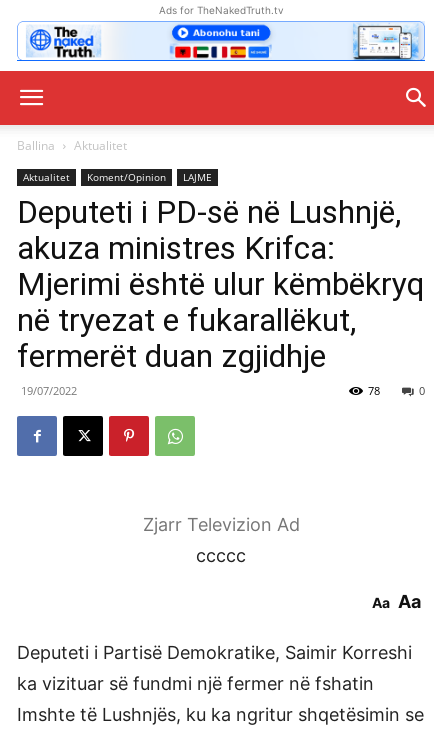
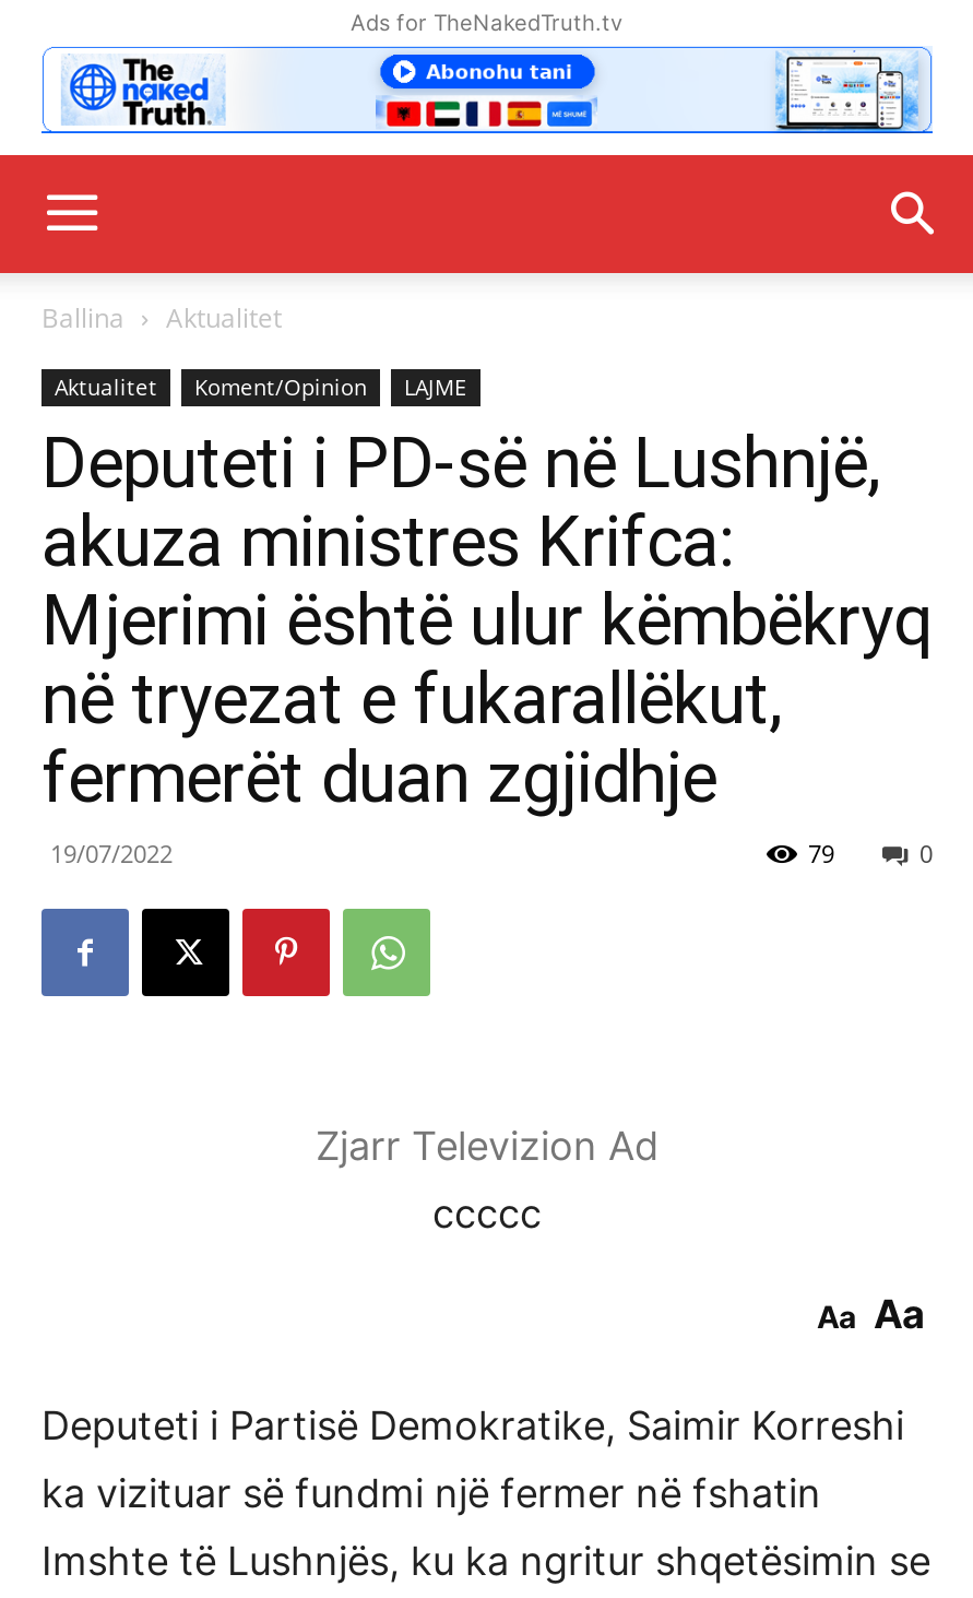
[368,383,380,398] 78 -> [808,837,834,869] 79

